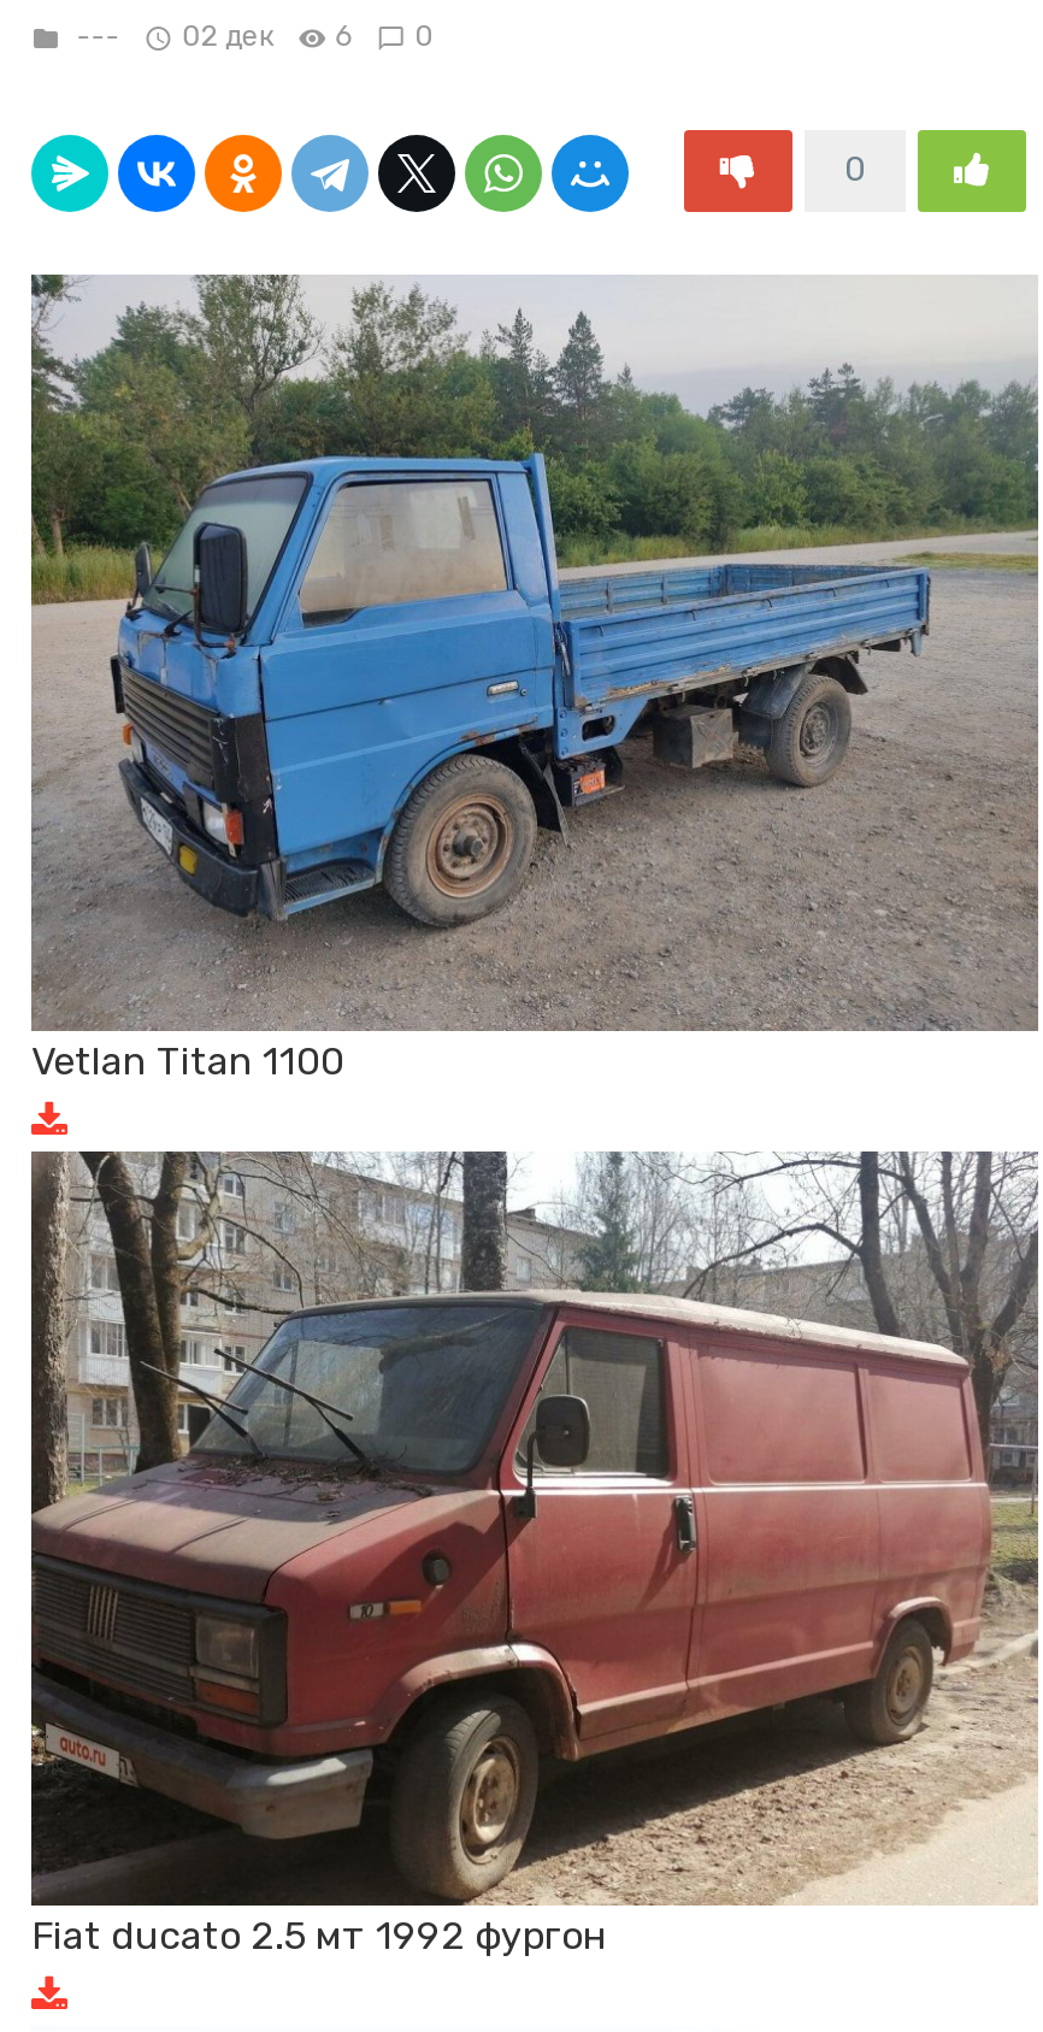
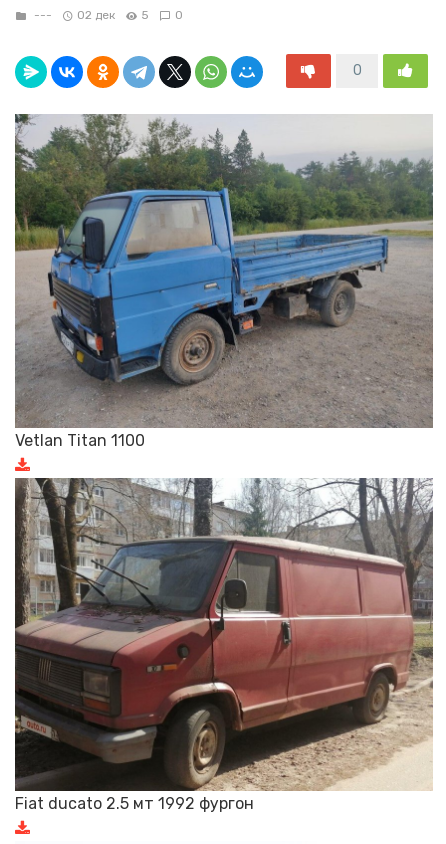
[335,20,352,54] 6 -> [141,8,149,22] 5

